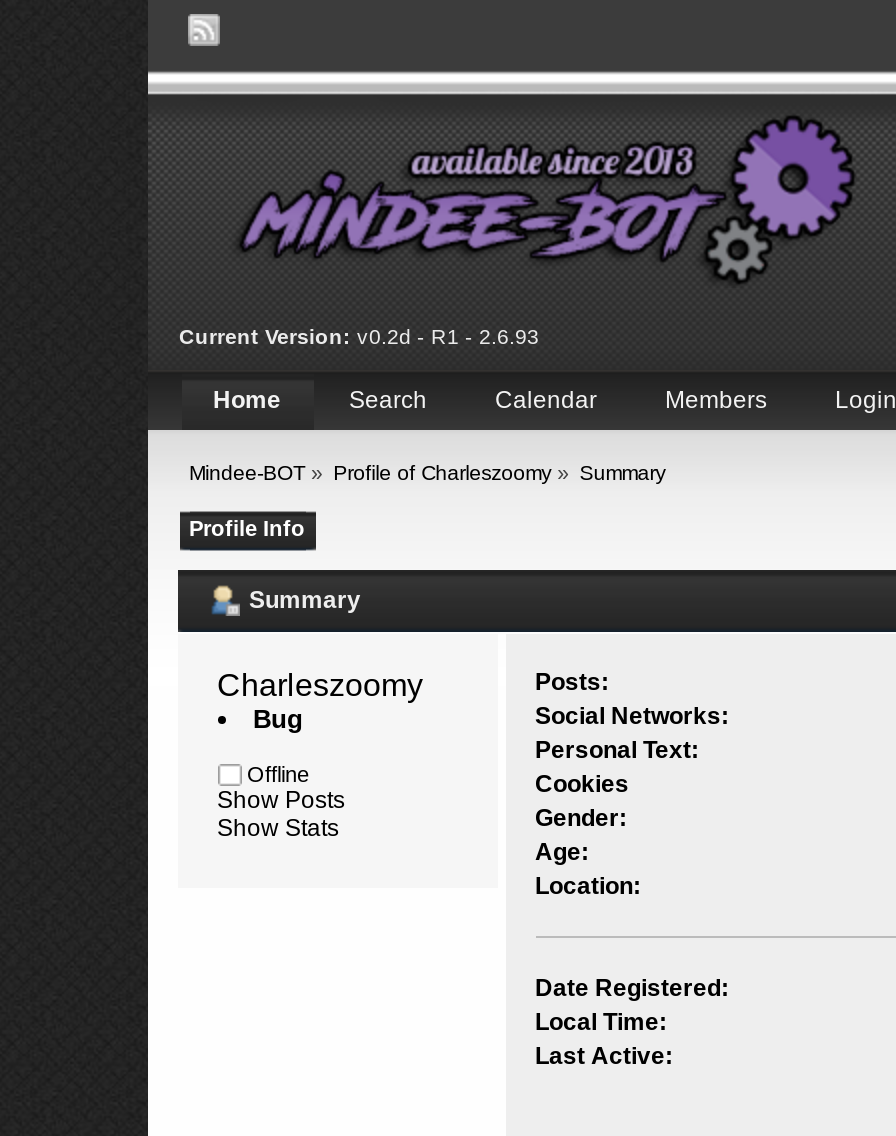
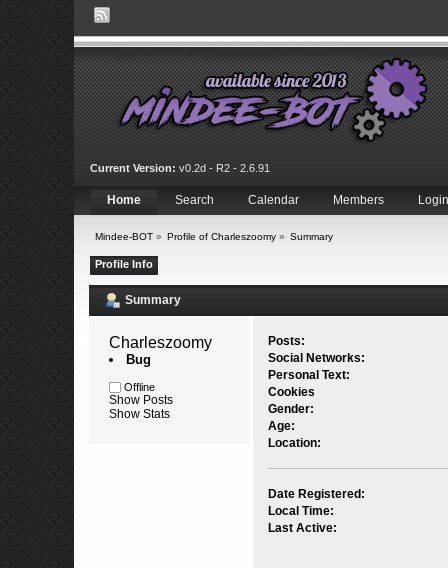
[179,325,539,349] Current Version: v0.2d - R1 - 2.6.93 -> [89,162,269,174] Current Version: v0.2d - R2 - 2.6.91

